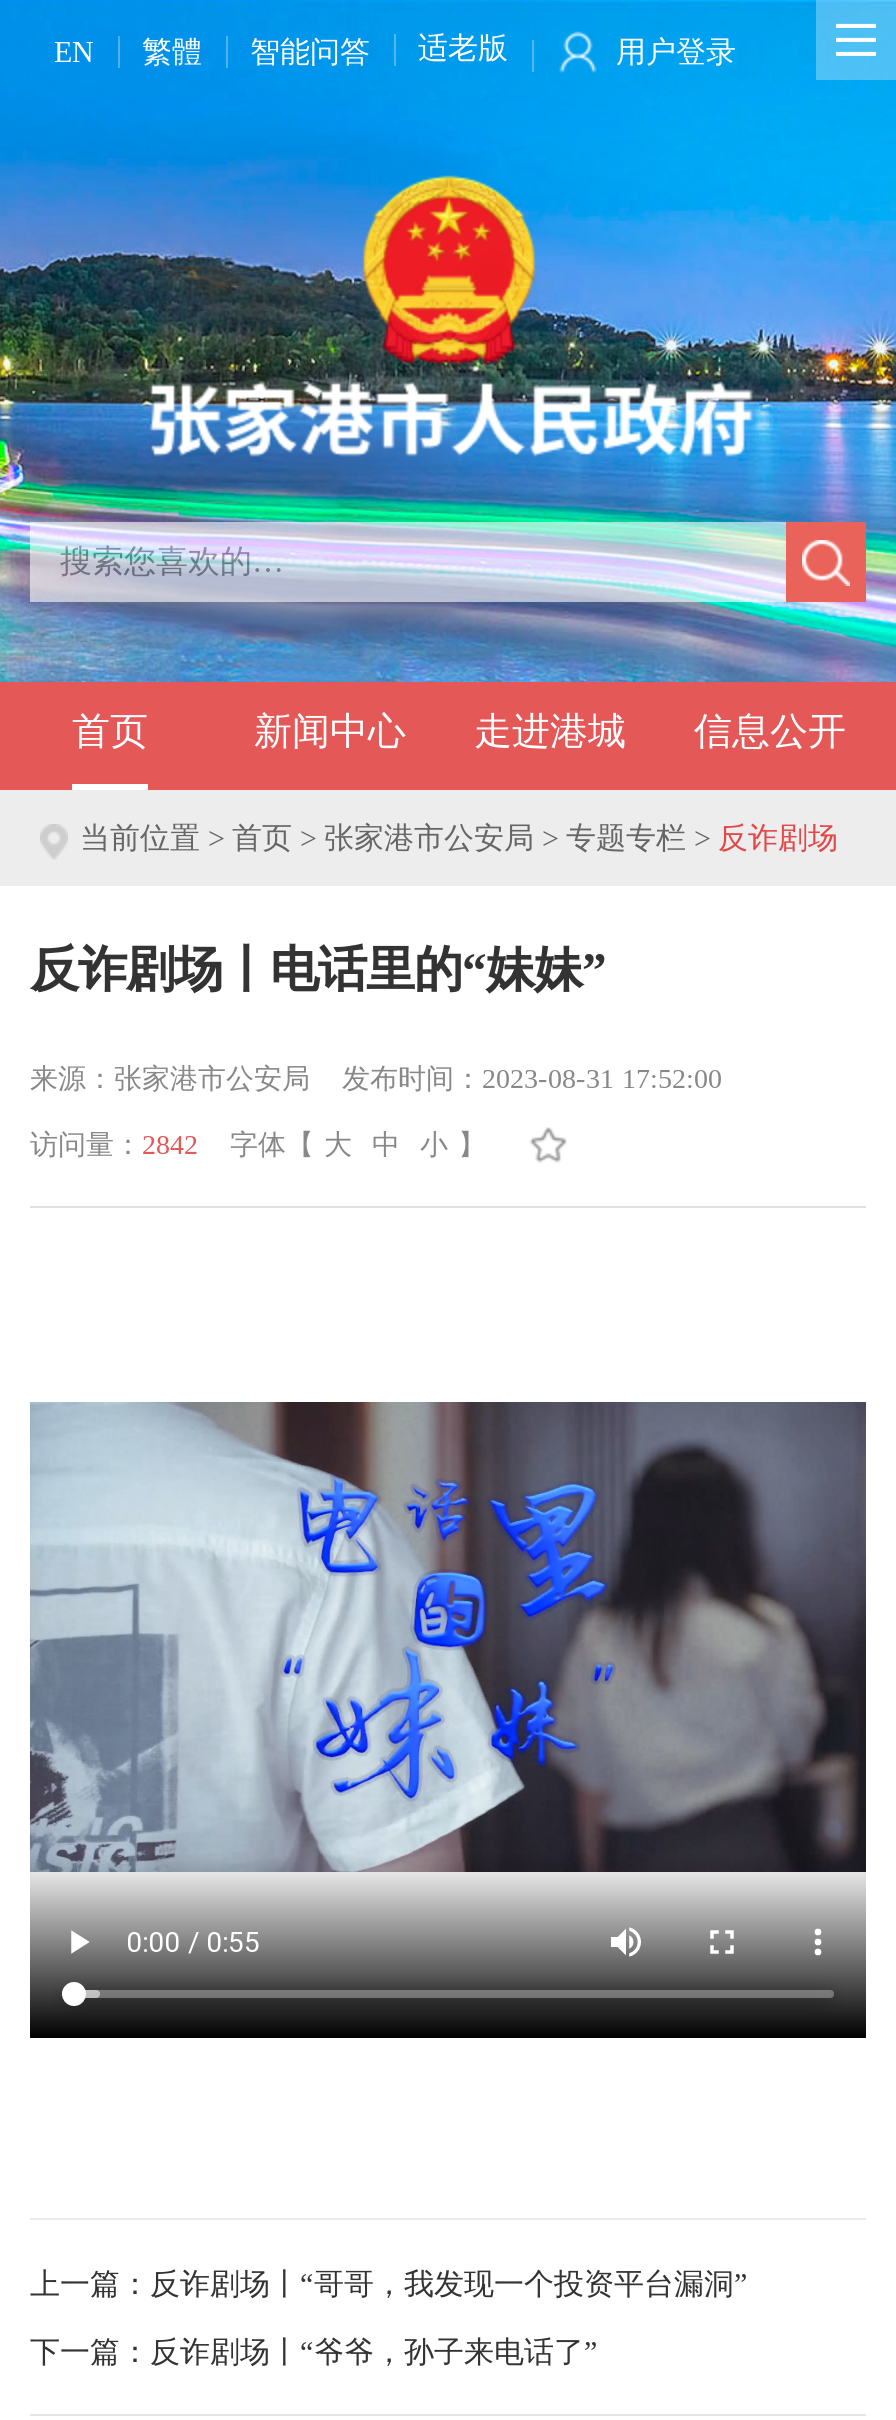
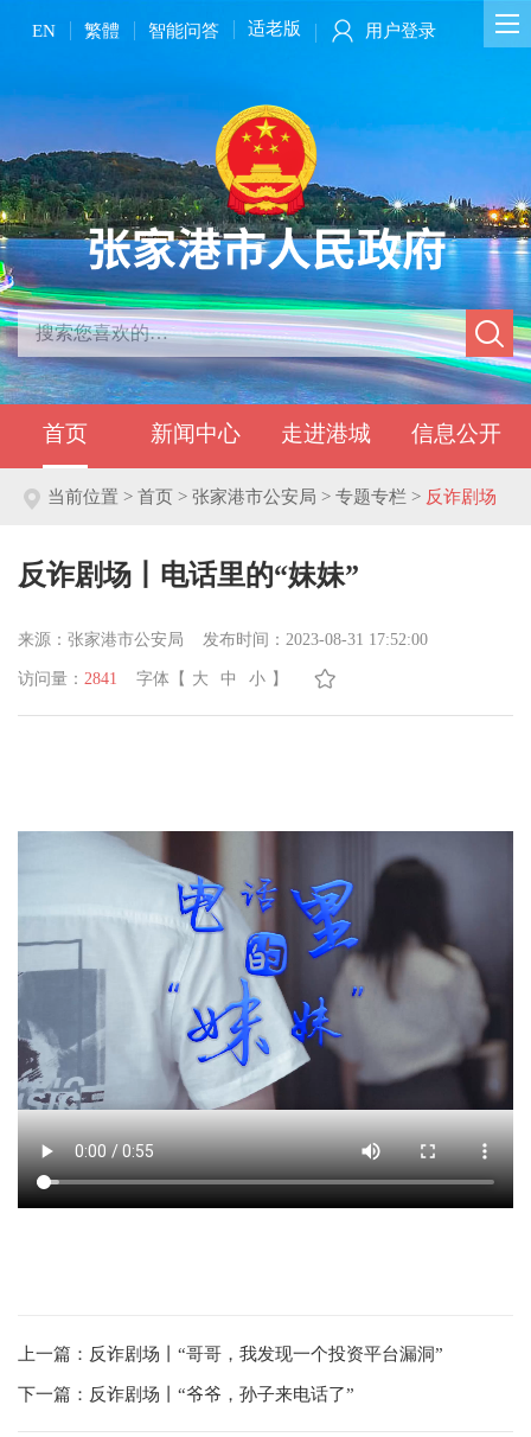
[30,1130,486,1160] 访问量：2842 字体【 大 中 小 】 -> [18,670,288,688] 访问量：2841 字体【 大 中 小 】

